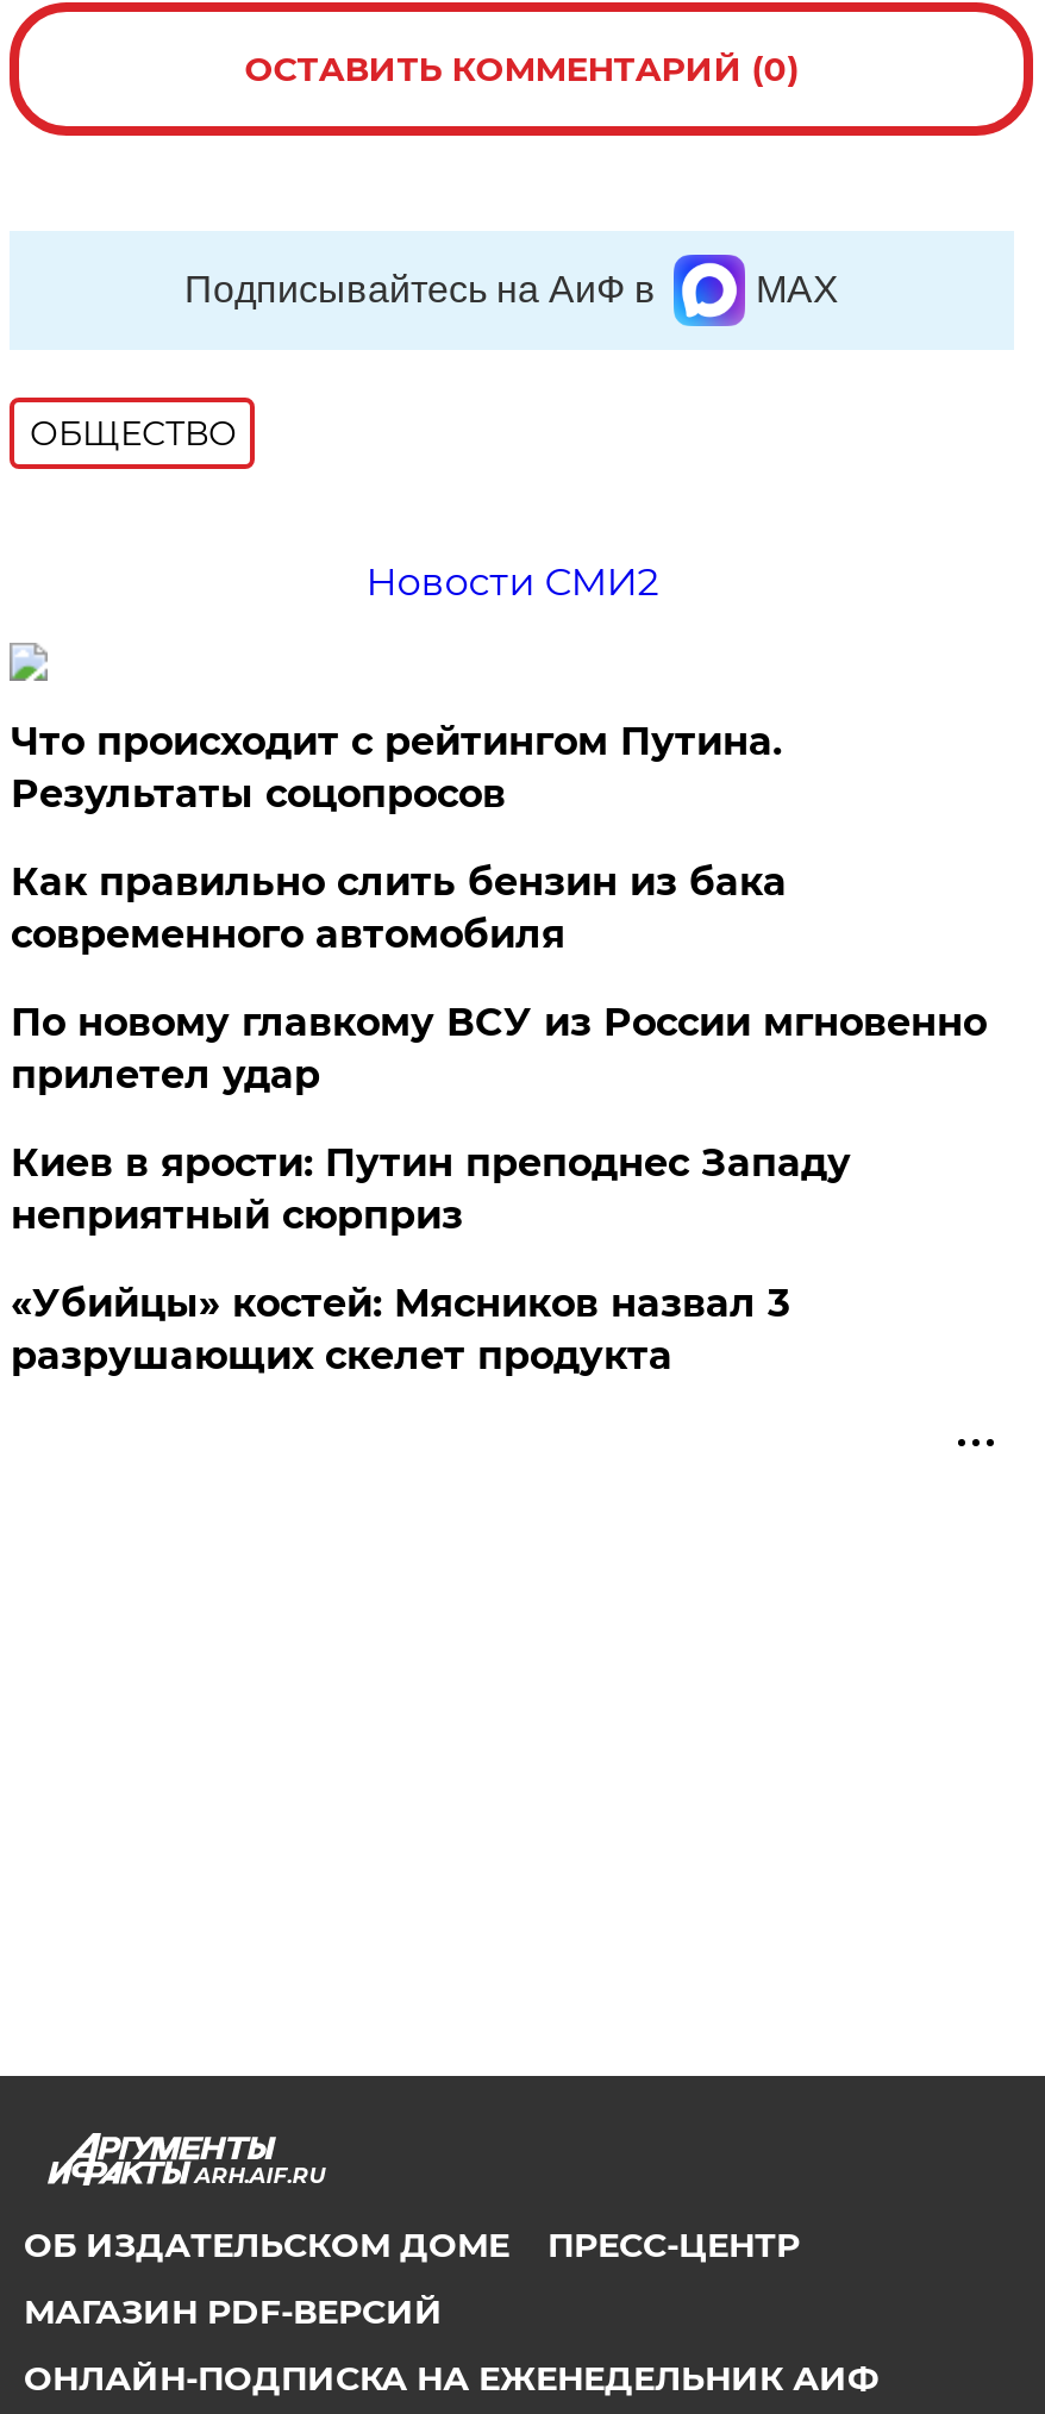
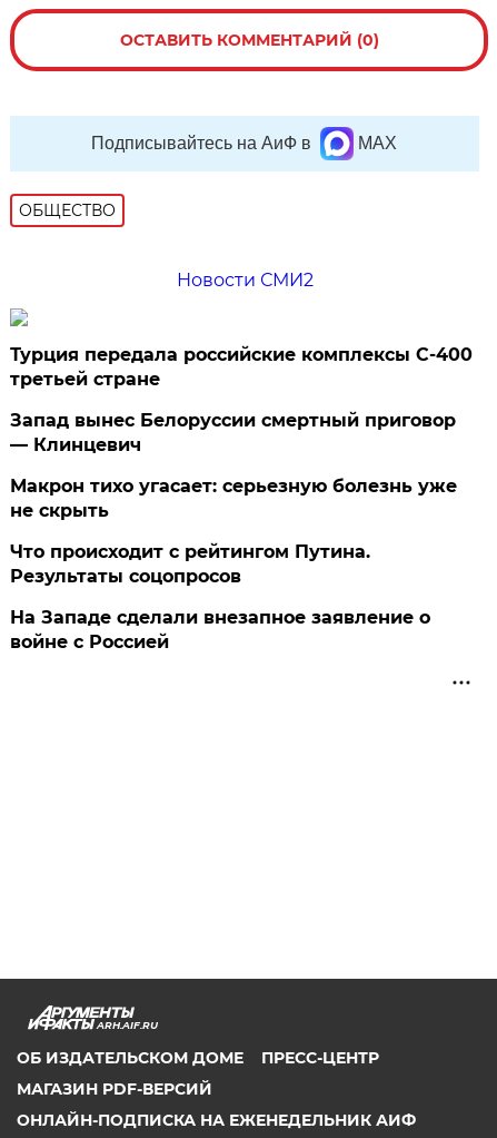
none -> [10,344,473,521] Турция передала российские комплексы С-400 | третьей стране | Запад вынес Белоруссии смертный приговор | — Клинцевич | Макрон тихо угасает: серьезную болезнь уже | не скрыть
moved [10,719,782,817] -> [10,541,371,587]: Что происходит с рейтингом Путина. | Результаты соцопросов
[10,859,986,1378] Как правильно слить бензин из бака | современного автомобиля | По новому главкому ВСУ из России мгновенно | прилетел удар | Киев в ярости: Путин преподнес Западу | неприятный сюрприз | «Убийцы» костей: Мясников назвал 3 | разрушающих скелет продукта -> [10,607,431,653] На Западе сделали внезапное заявление о | войне с Россией

